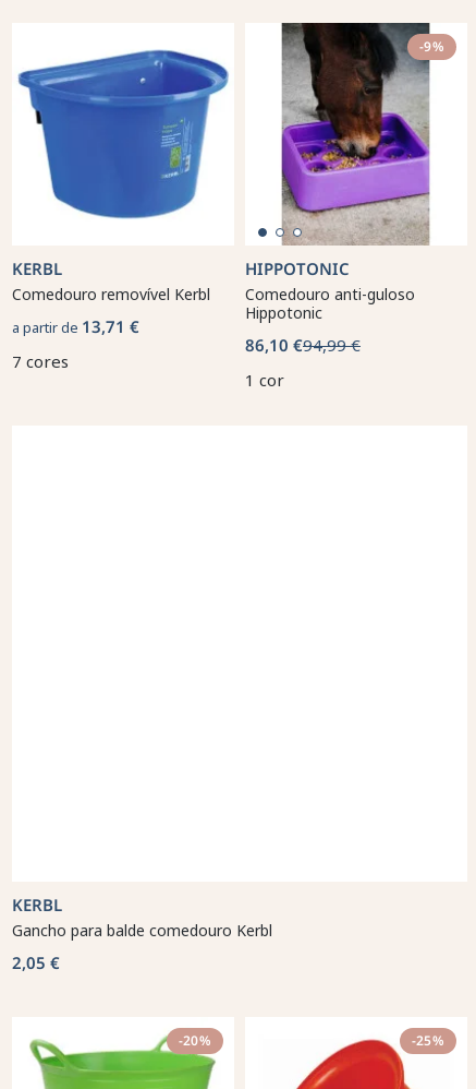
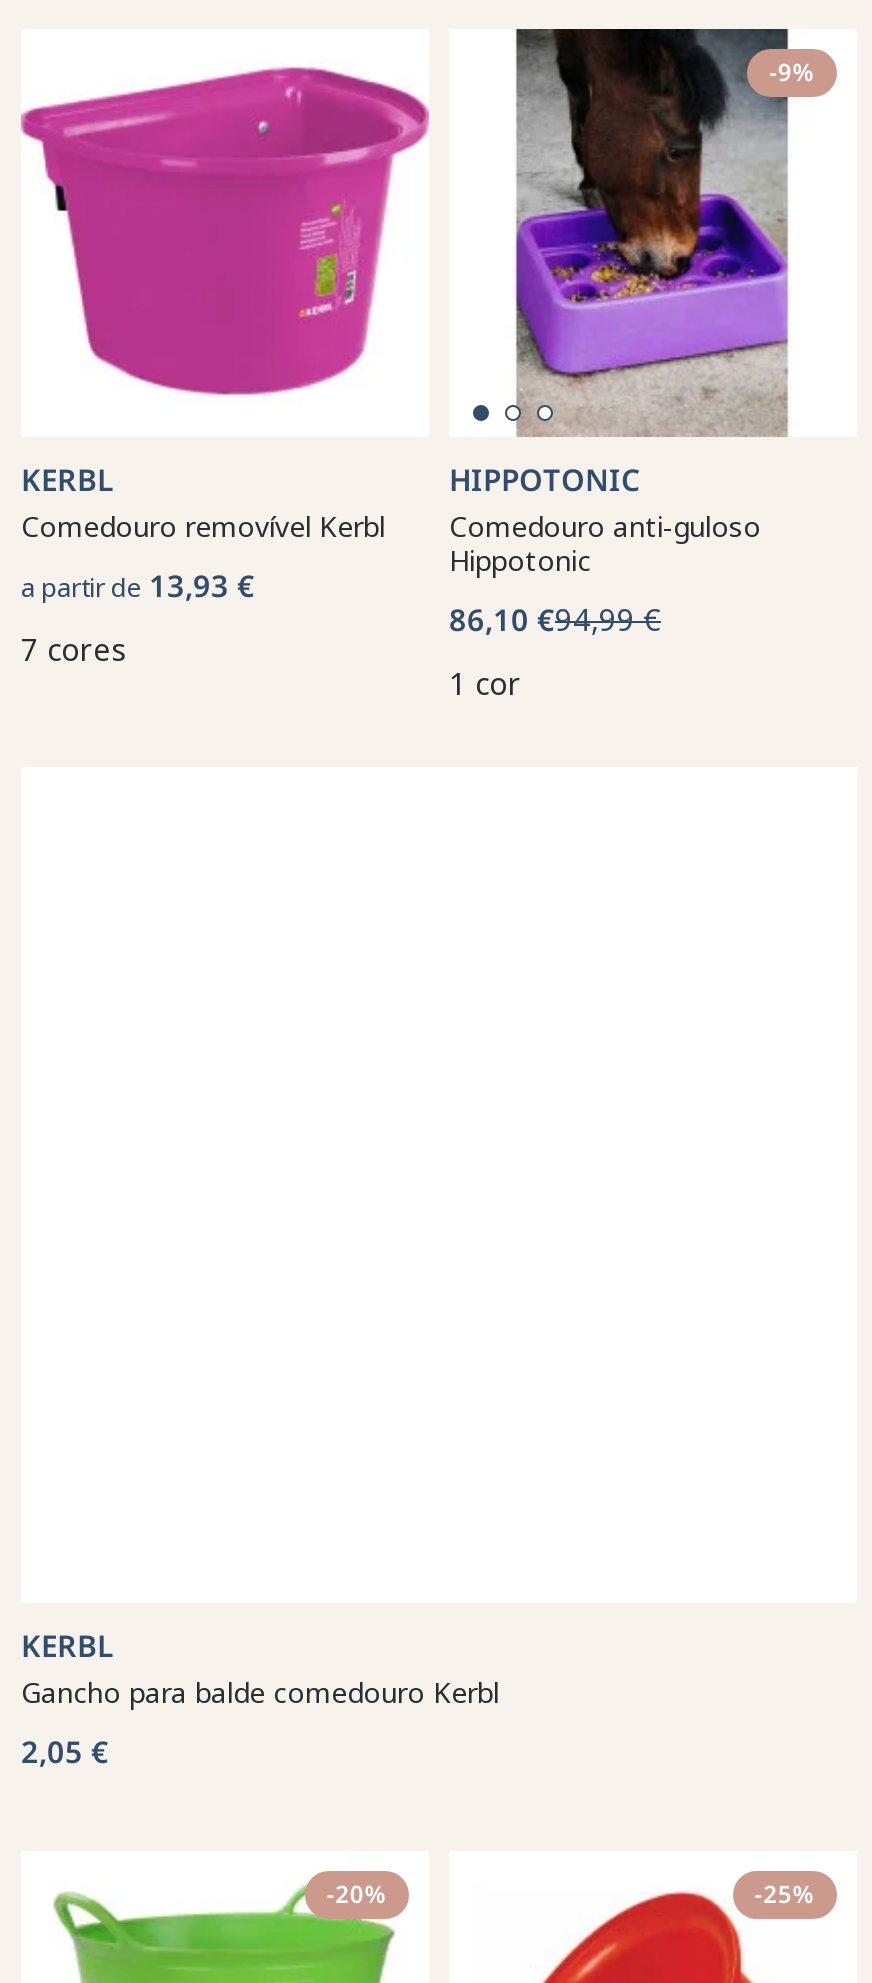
[12,44,234,223] [image] -> [19,65,431,397] [image]
[12,315,139,337] a partir de 13,71 € -> [21,564,255,604] a partir de 13,93 €

